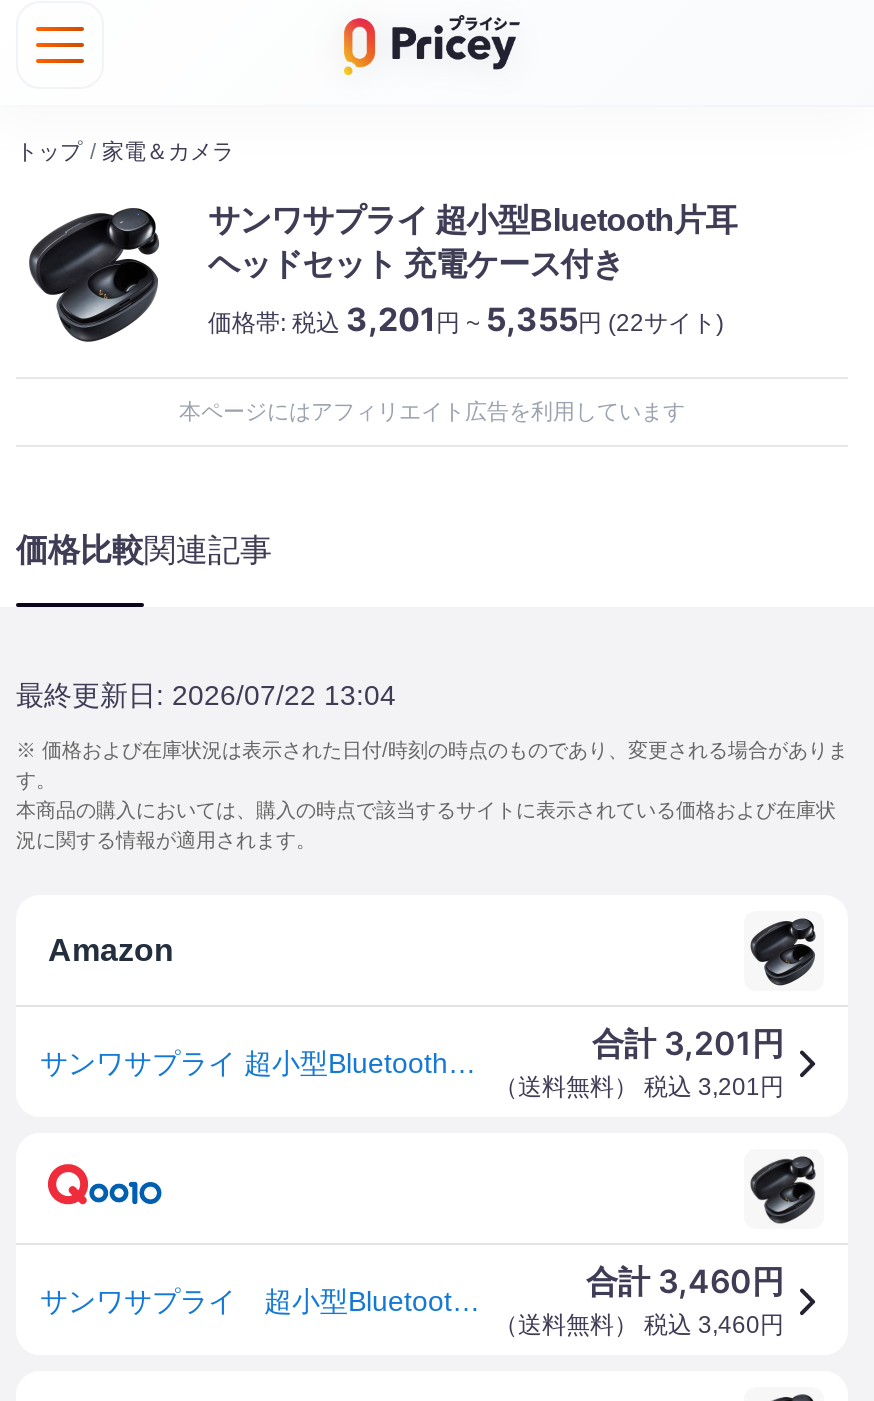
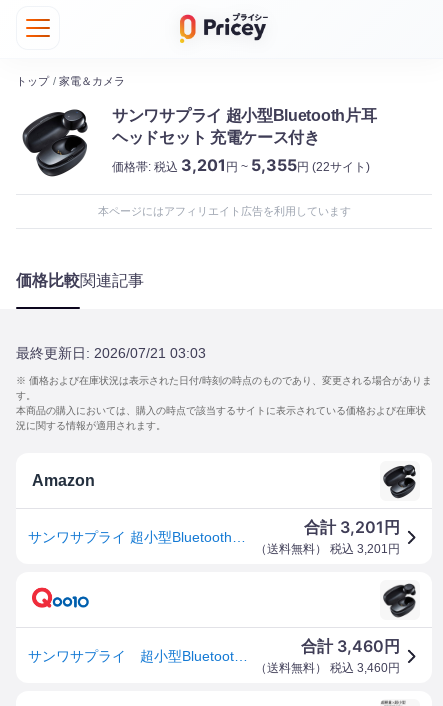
[16,679,396,711] 最終更新日: 2026/07/22 13:04 -> [16,345,206,361] 最終更新日: 2026/07/21 03:03

